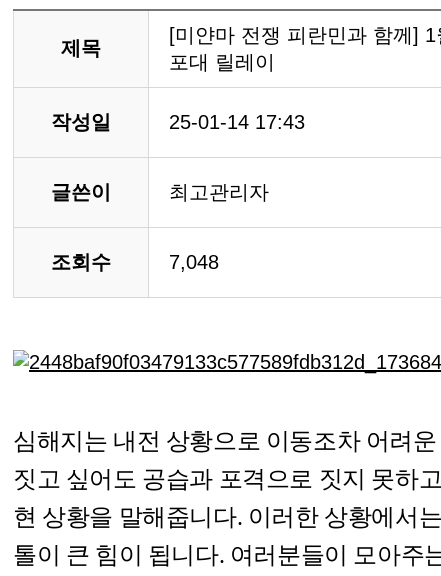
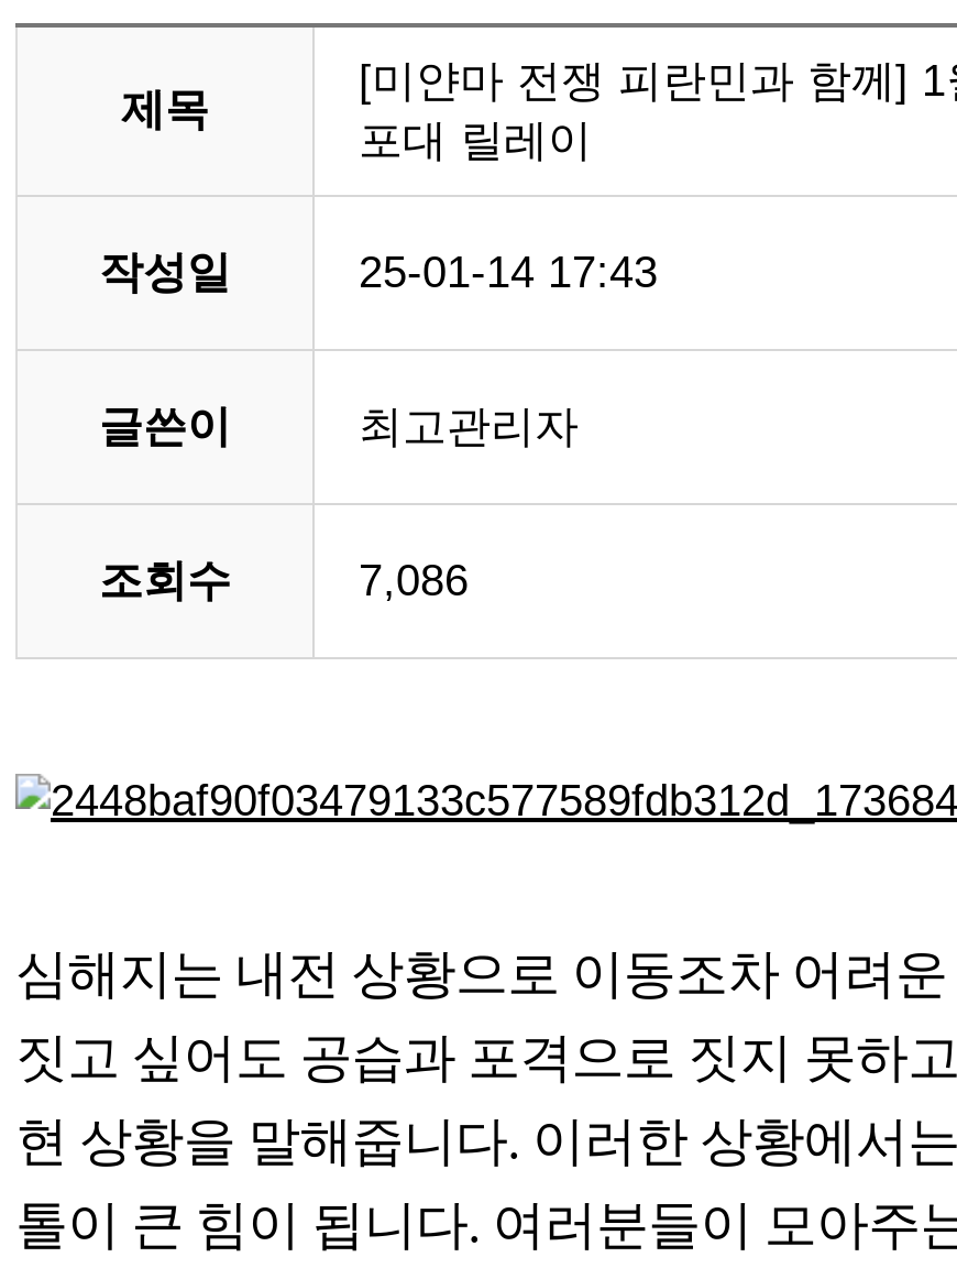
[169,251,219,273] 7,048 -> [359,556,469,604] 7,086

